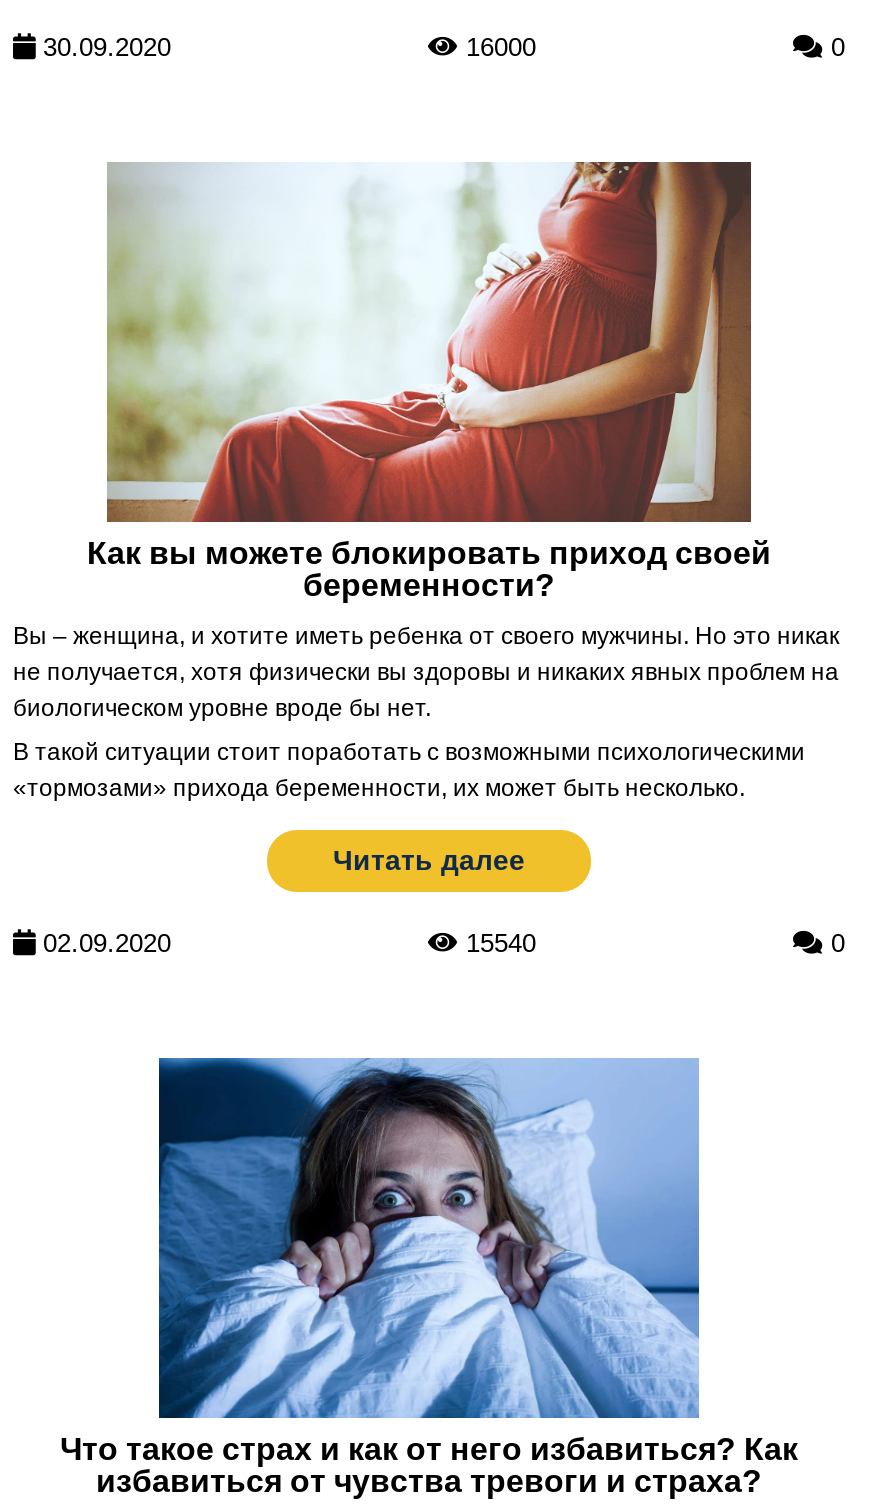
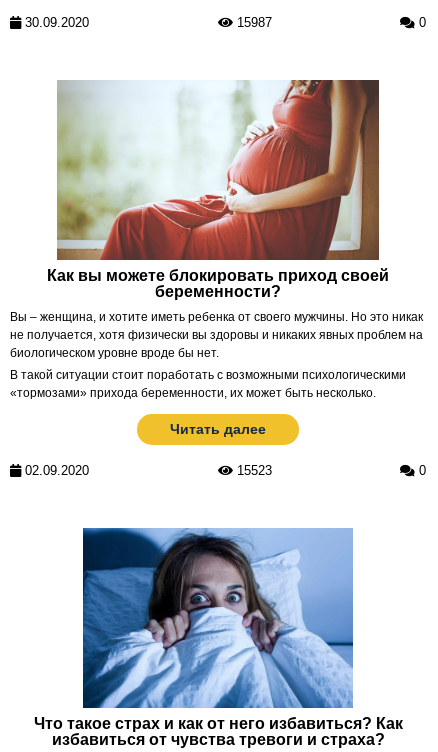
[458,32,536,62] 16000 -> [232,15,271,30] 15987
[458,928,536,958] 15540 -> [232,463,271,478] 15523

